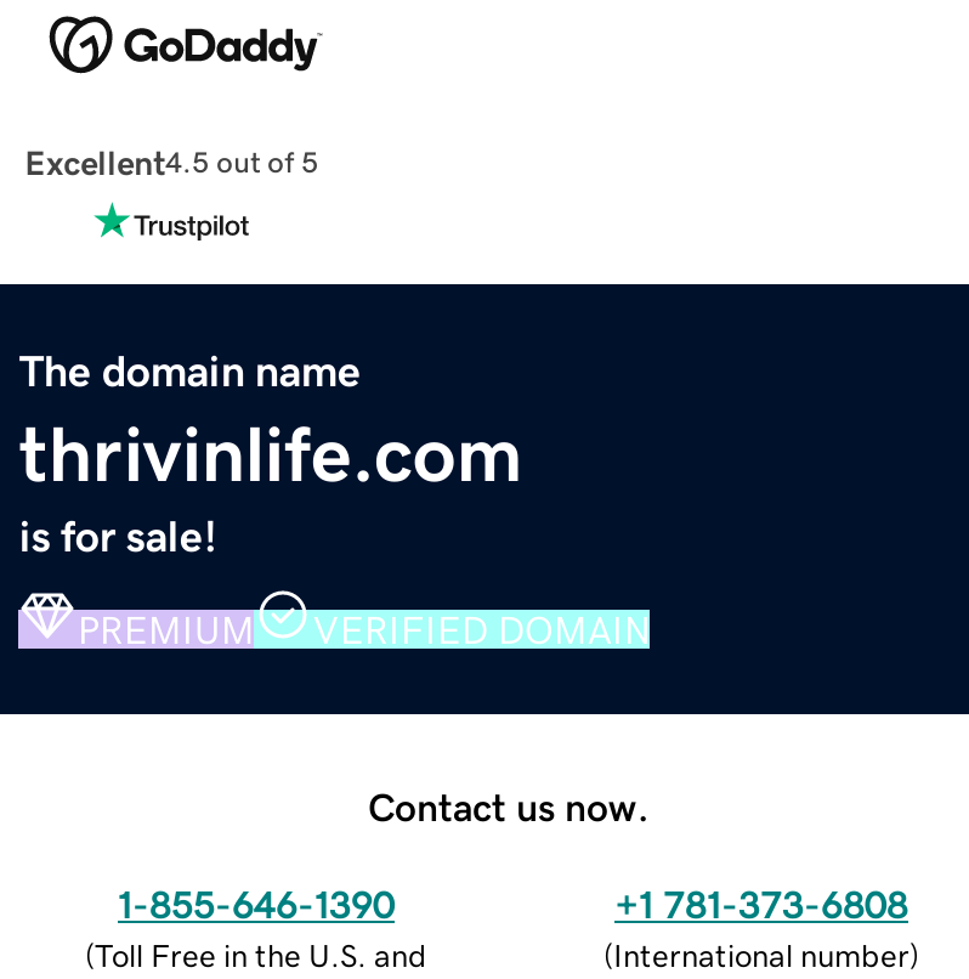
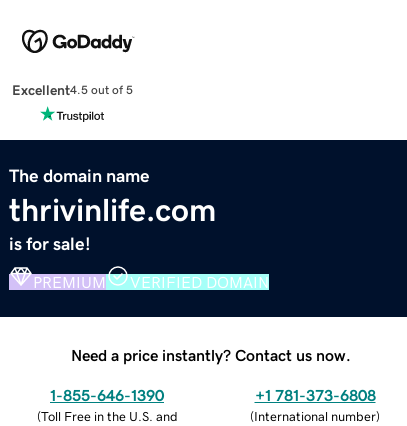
[368,786,650,825] Contact us now. -> [71,347,351,363] Need a price instantly? Contact us now.

